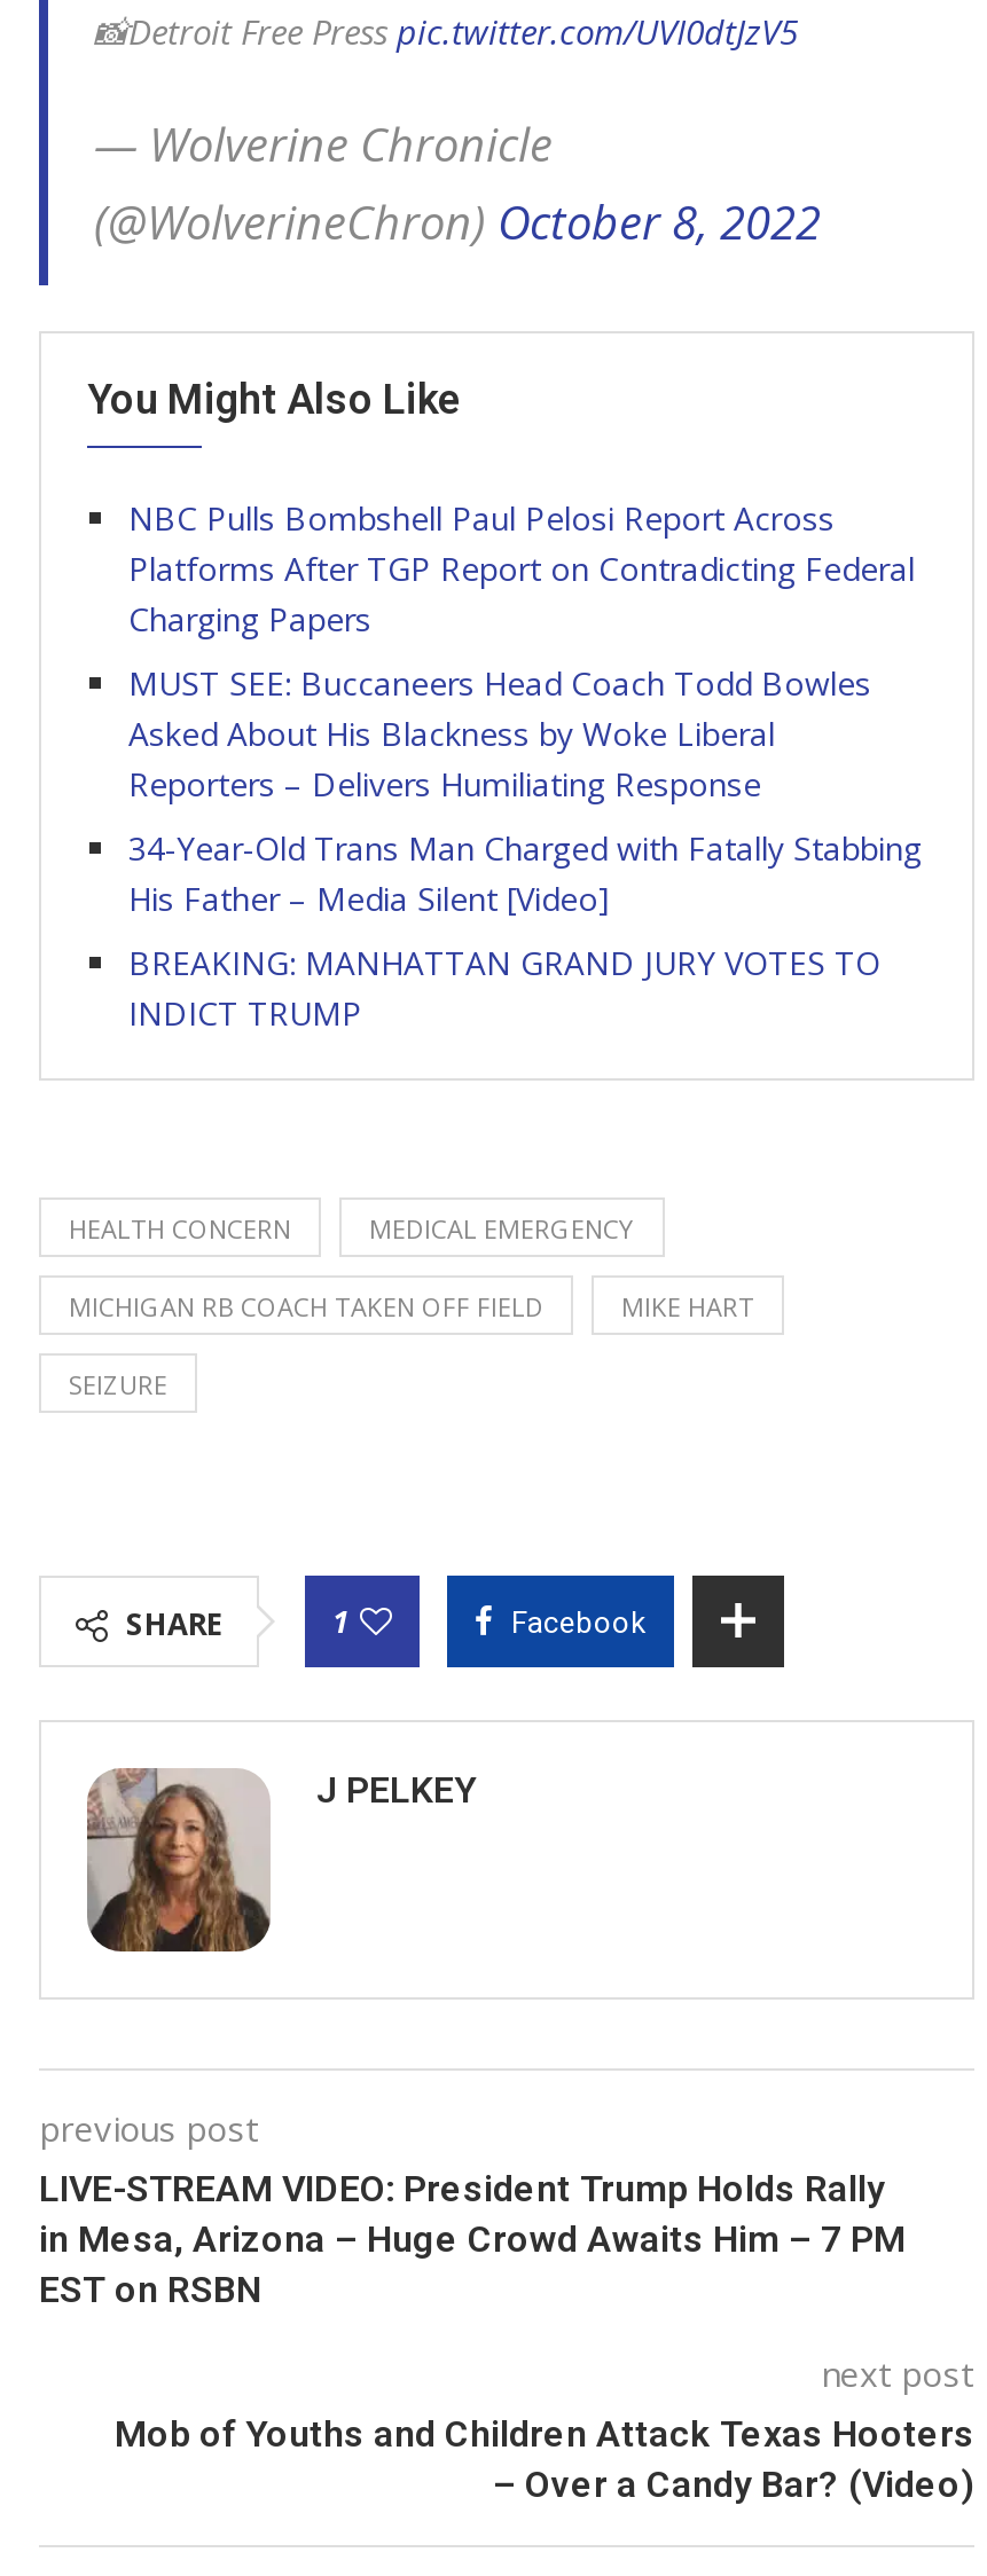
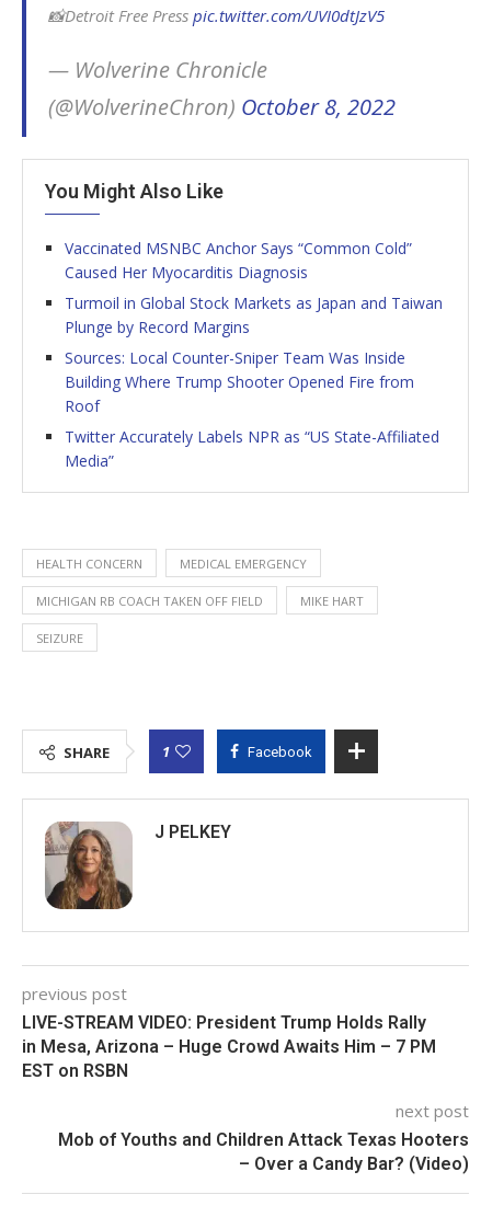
[128,497,915,641] NBC Pulls Bombshell Paul Pelosi Report Across | Platforms After TGP Report on Contradicting Federal | Charging Papers -> [65,237,412,282] Vaccinated MSNBC Anchor Says “Common Cold” | Caused Her Myocarditis Diagnosis
[128,662,871,806] MUST SEE: Buccaneers Head Coach Todd Bowles | Asked About His Blackness by Woke Liberal | Reporters – Delivers Humiliating Response -> [65,292,443,337] Turmoil in Global Stock Markets as Japan and Taiwan | Plunge by Record Margins
[128,827,922,921] 34-Year-Old Trans Man Charged with Fatally Stabbing | His Father – Media Silent [Video] -> [65,347,414,416] Sources: Local Counter-Sniper Team Was Inside | Building Where Trump Shooter Opened Fire from | Roof
[128,941,880,1035] BREAKING: MANHATTAN GRAND JURY VOTES TO | INDICT TRUMP -> [65,426,439,471] Twitter Accurately Labels NPR as “US State-Affiliated | Media”

